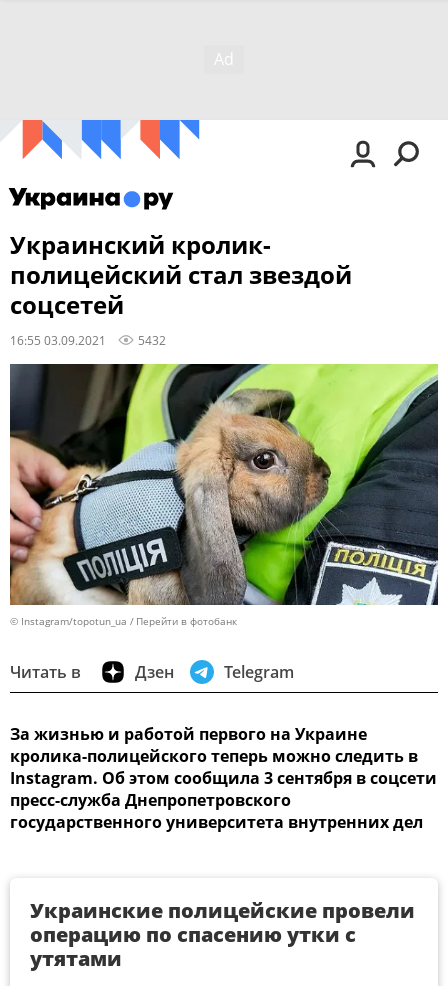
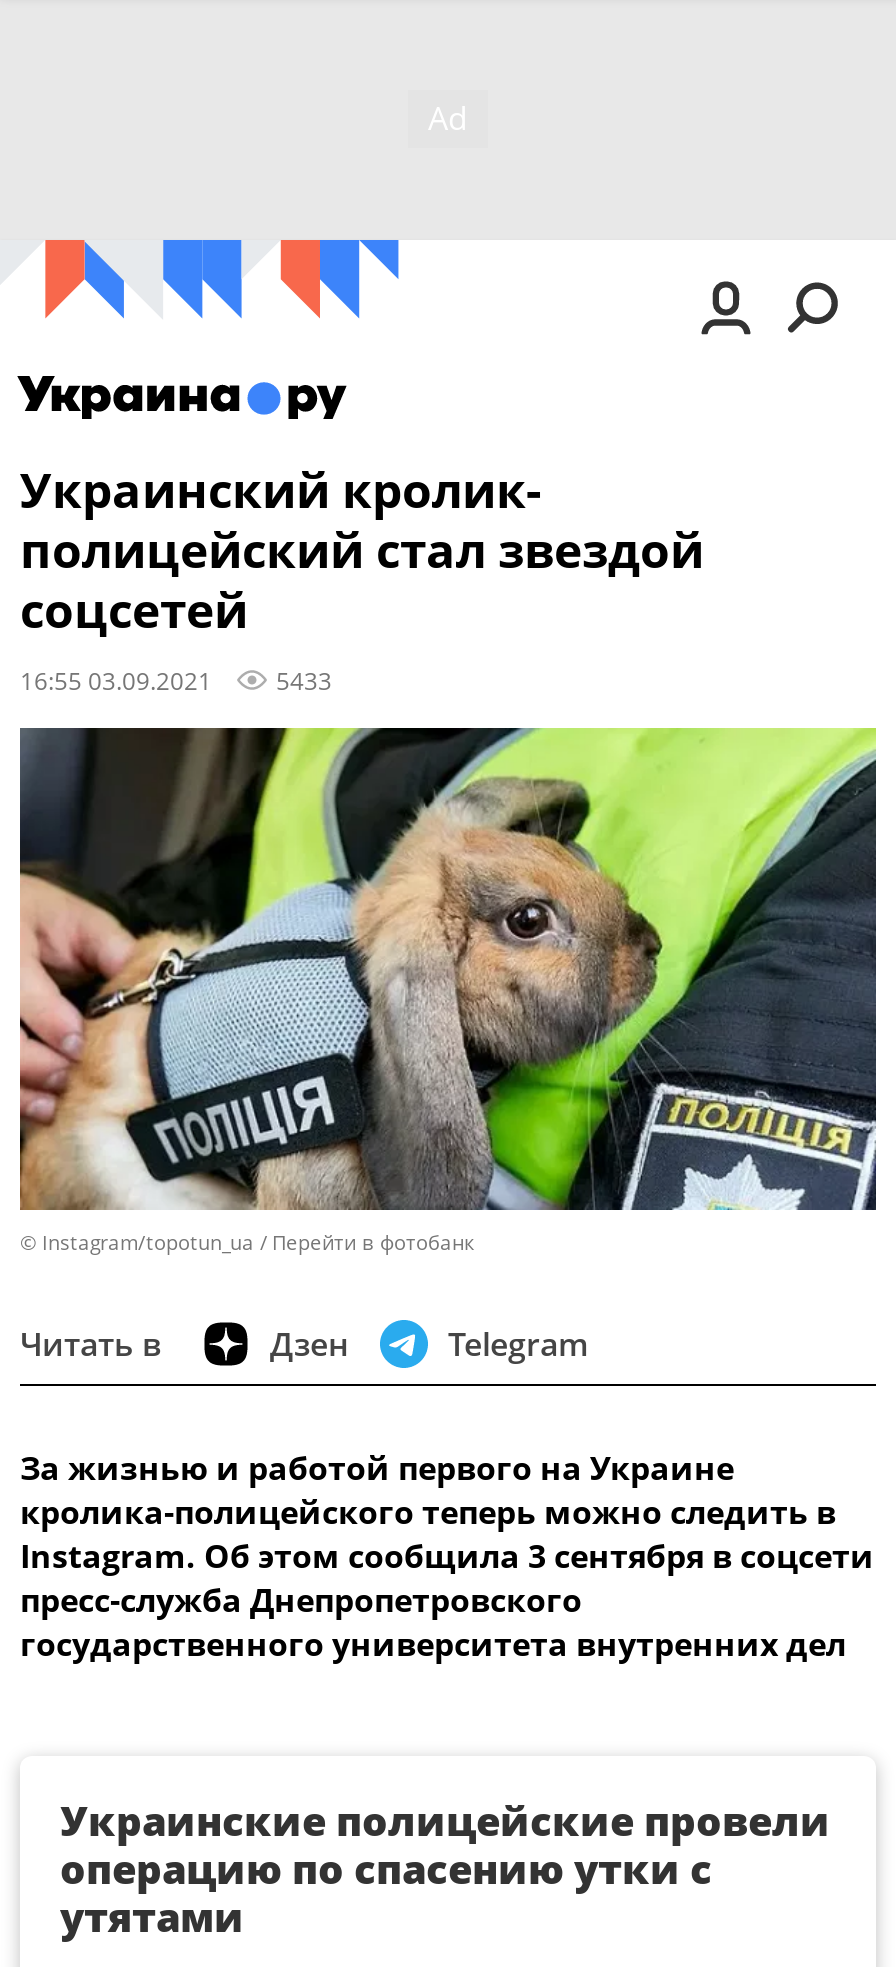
[10,332,166,348] 16:55 03.09.2021 5432 -> [20,664,332,696] 16:55 03.09.2021 5433

